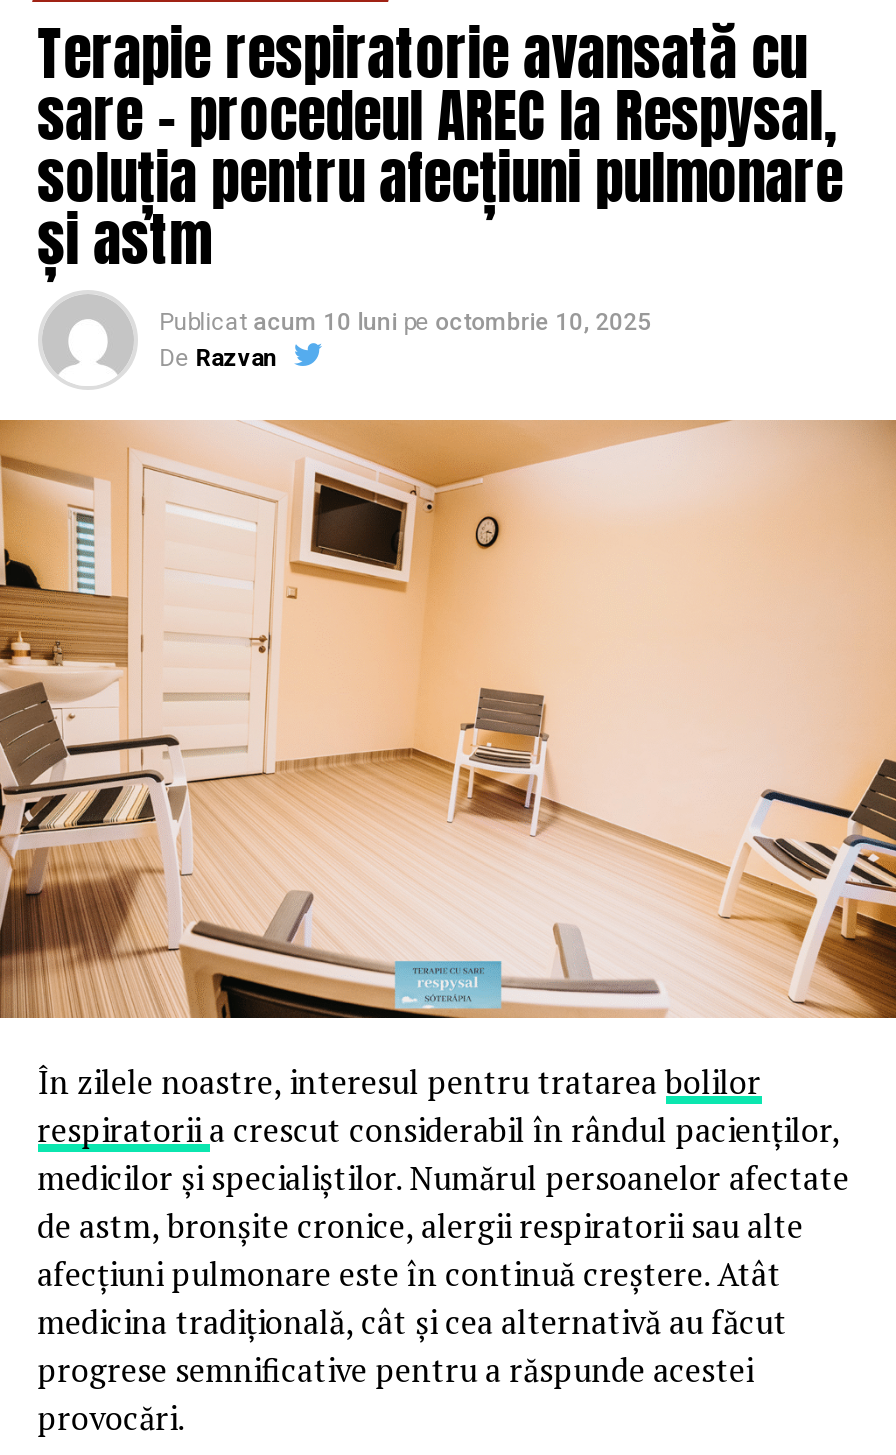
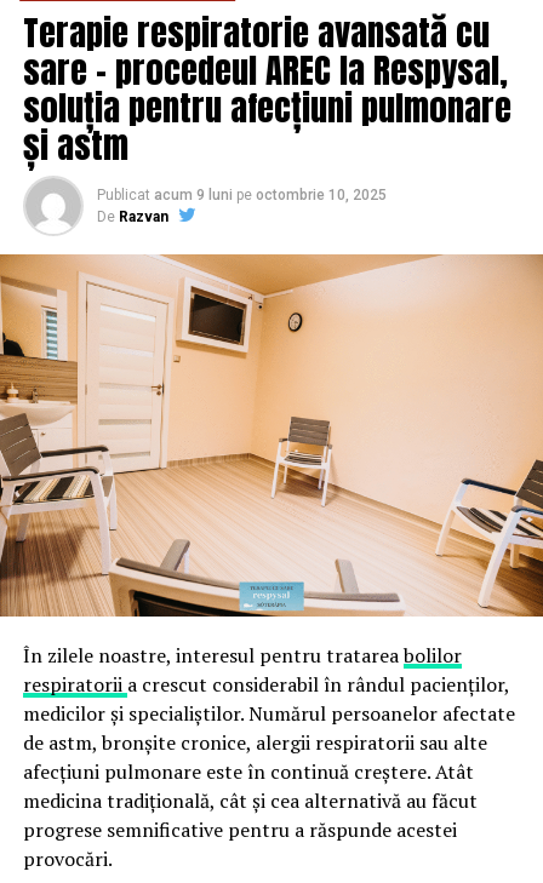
[159,308,651,336] Publicat acum 10 luni pe octombrie 10, 2025 -> [97,187,386,203] Publicat acum 9 luni pe octombrie 10, 2025

